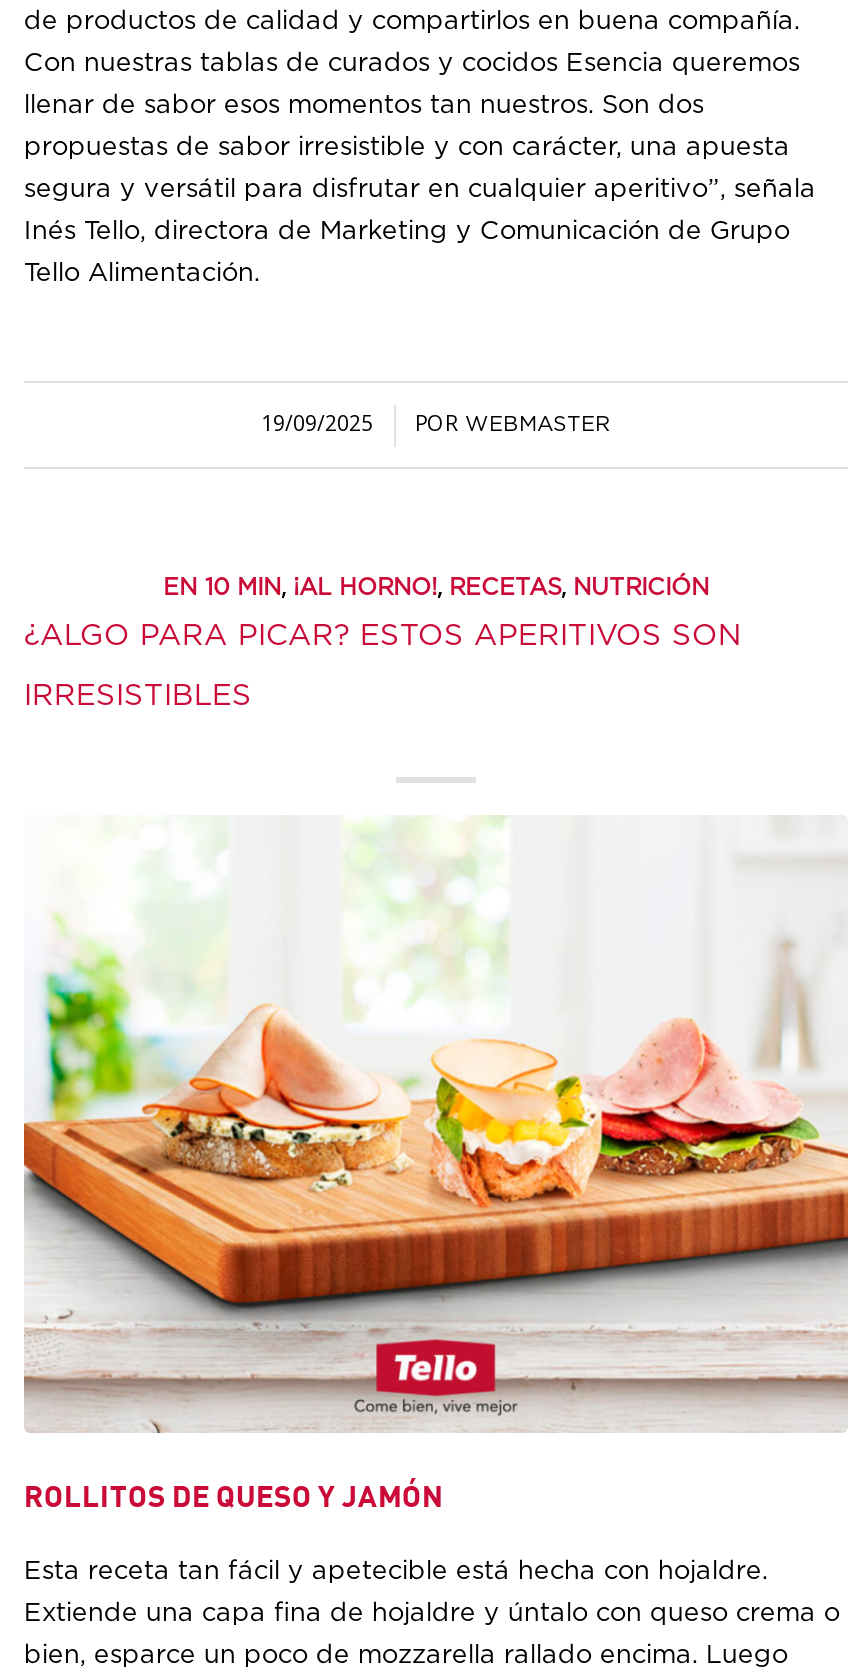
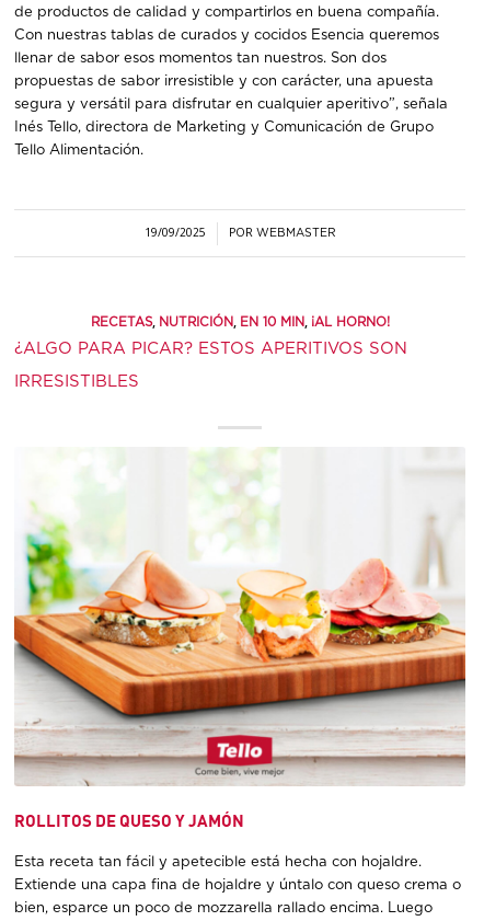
[163,569,709,601] EN 10 MIN, ¡AL HORNO!, RECETAS, NUTRICIÓN -> [90,312,389,330] RECETAS, NUTRICIÓN, EN 10 MIN, ¡AL HORNO!

